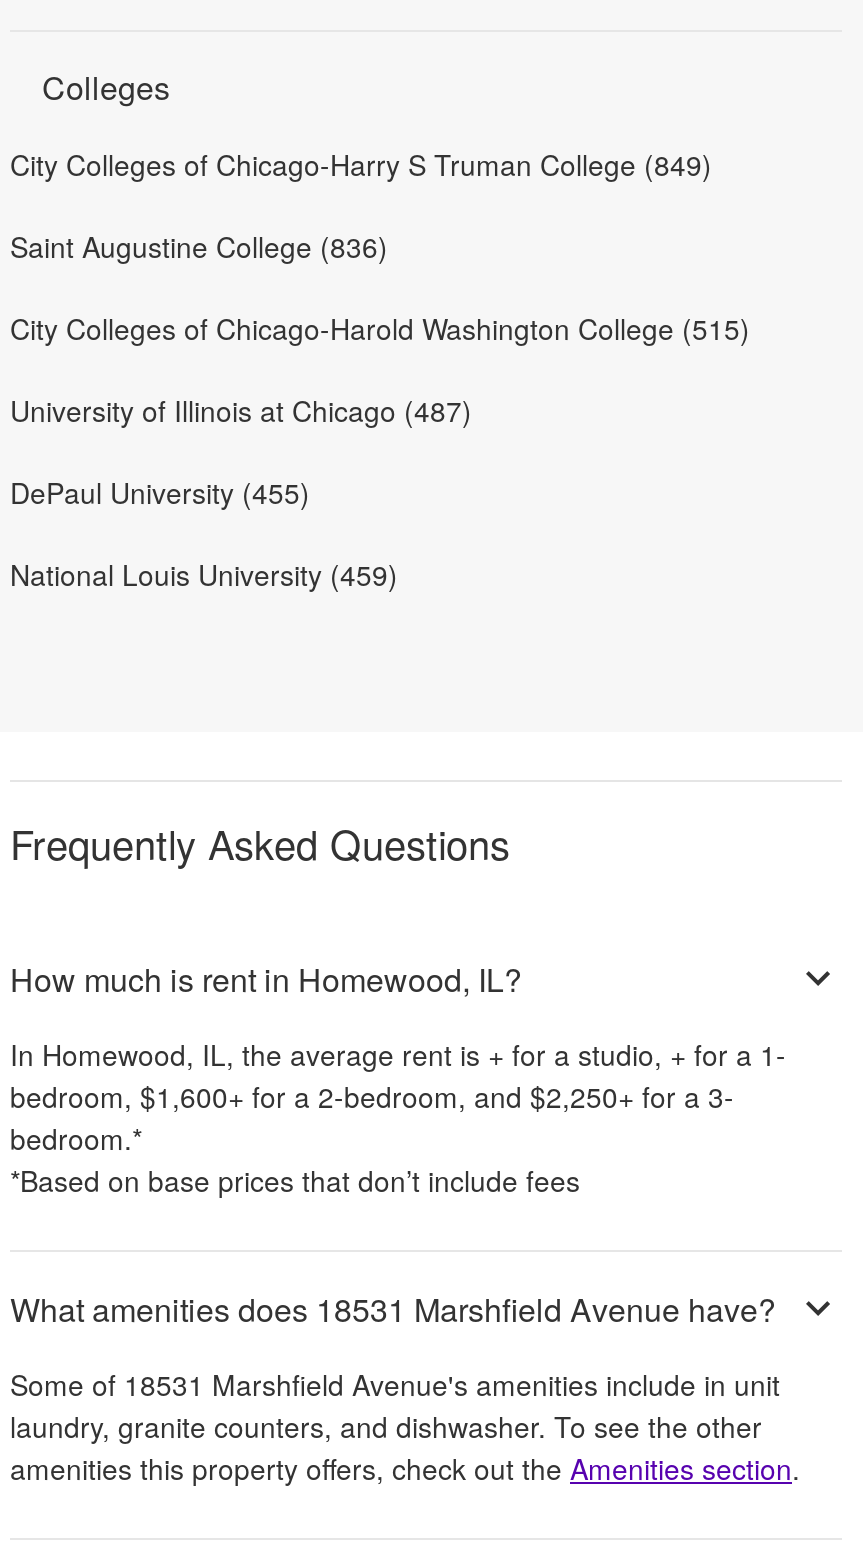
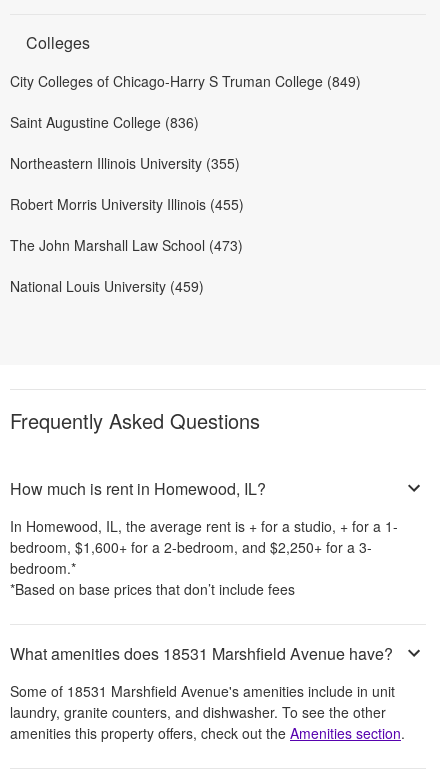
[10,308,750,348] City Colleges of Chicago-Harold Washington College (515) -> [10,153,240,173] Northeastern Illinois University (355)
[10,390,472,430] University of Illinois at Chicago (487) -> [10,194,244,214] Robert Morris University Illinois (455)
[10,472,310,512] DePaul University (455) -> [10,235,243,255] The John Marshall Law School (473)

